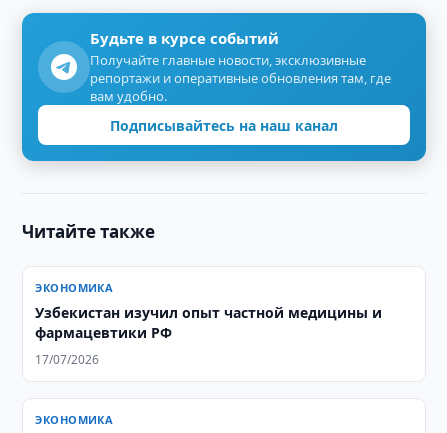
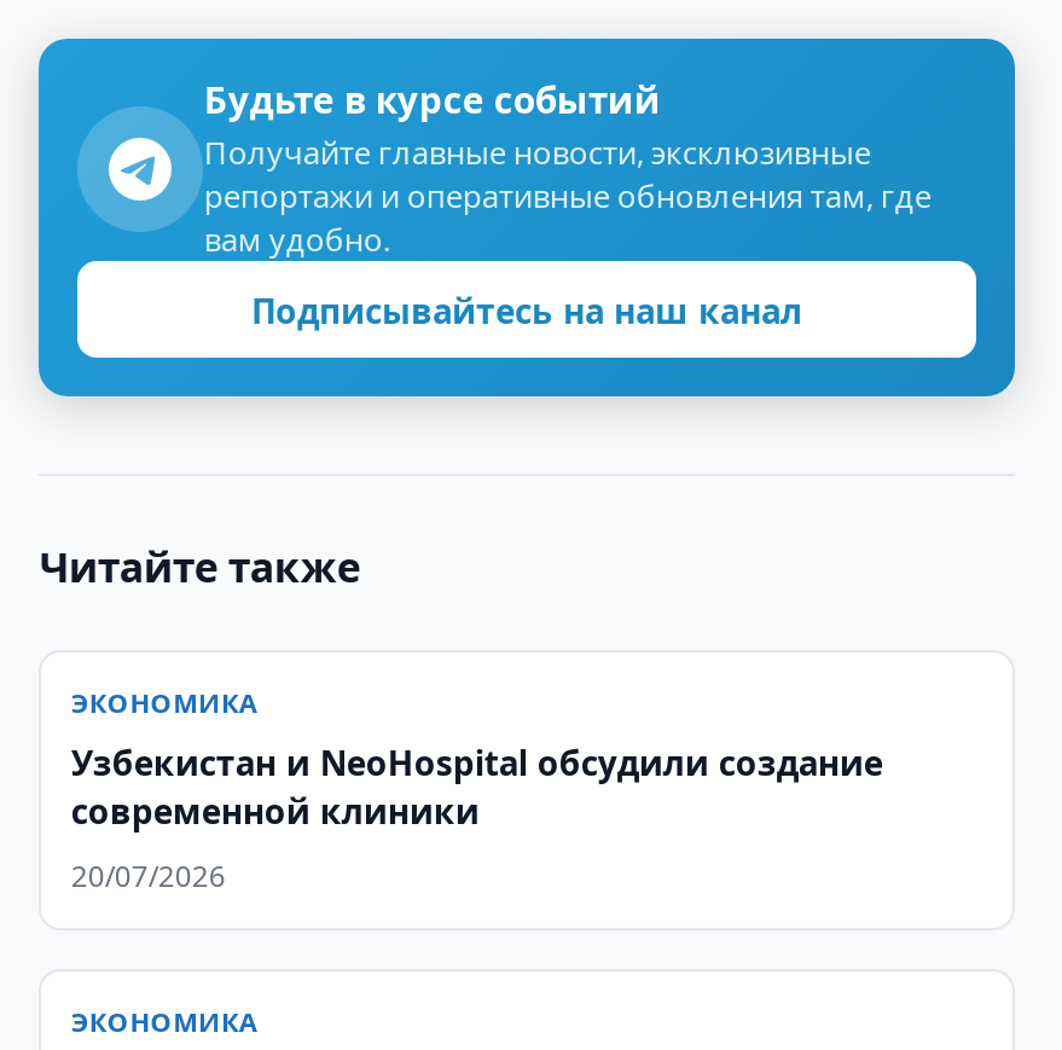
[35,303,382,342] Узбекистан изучил опыт частной медицины и | фармацевтики РФ -> [71,739,883,834] Узбекистан и NeoHospital обсудили создание | современной клиники
[35,351,99,368] 17/07/2026 -> [71,855,226,897] 20/07/2026

